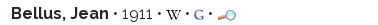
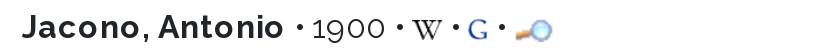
[11,4,166,23] Bellus, Jean • 1911 • -> [22,8,412,46] Jacono, Antonio • 1900 •

